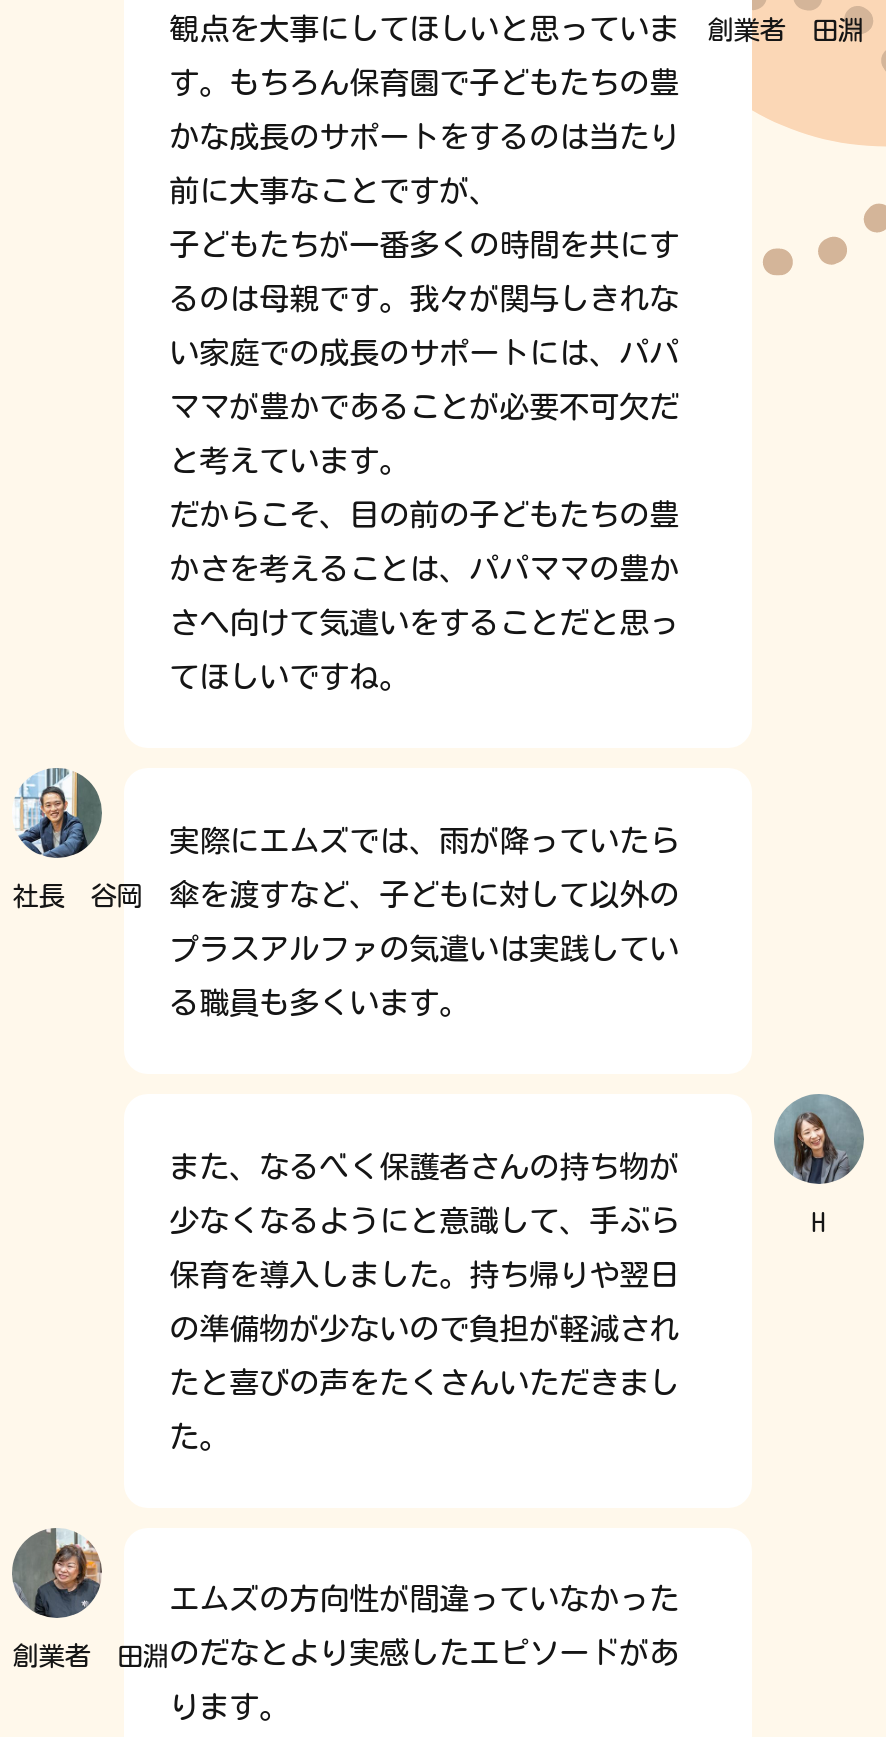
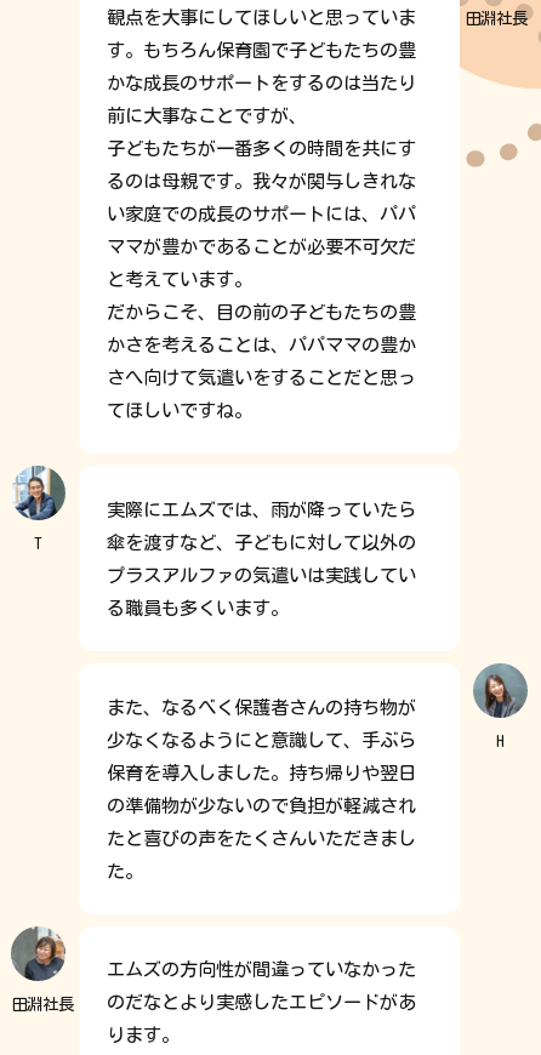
[708,16,864,44] 創業者 田淵 -> [464,10,527,27] 田淵社長
[12,882,142,910] 社長 谷岡 -> [34,535,43,552] T
[12,1641,168,1669] 創業者 田淵 -> [11,995,74,1012] 田淵社長

